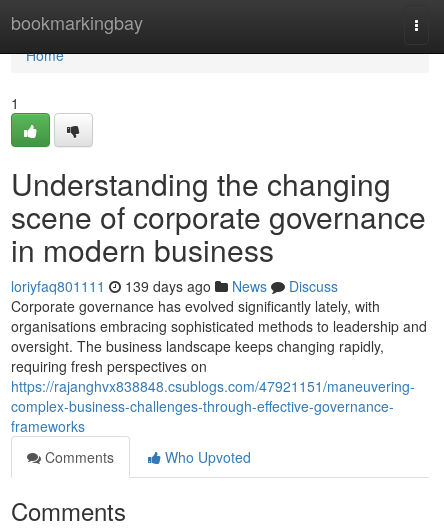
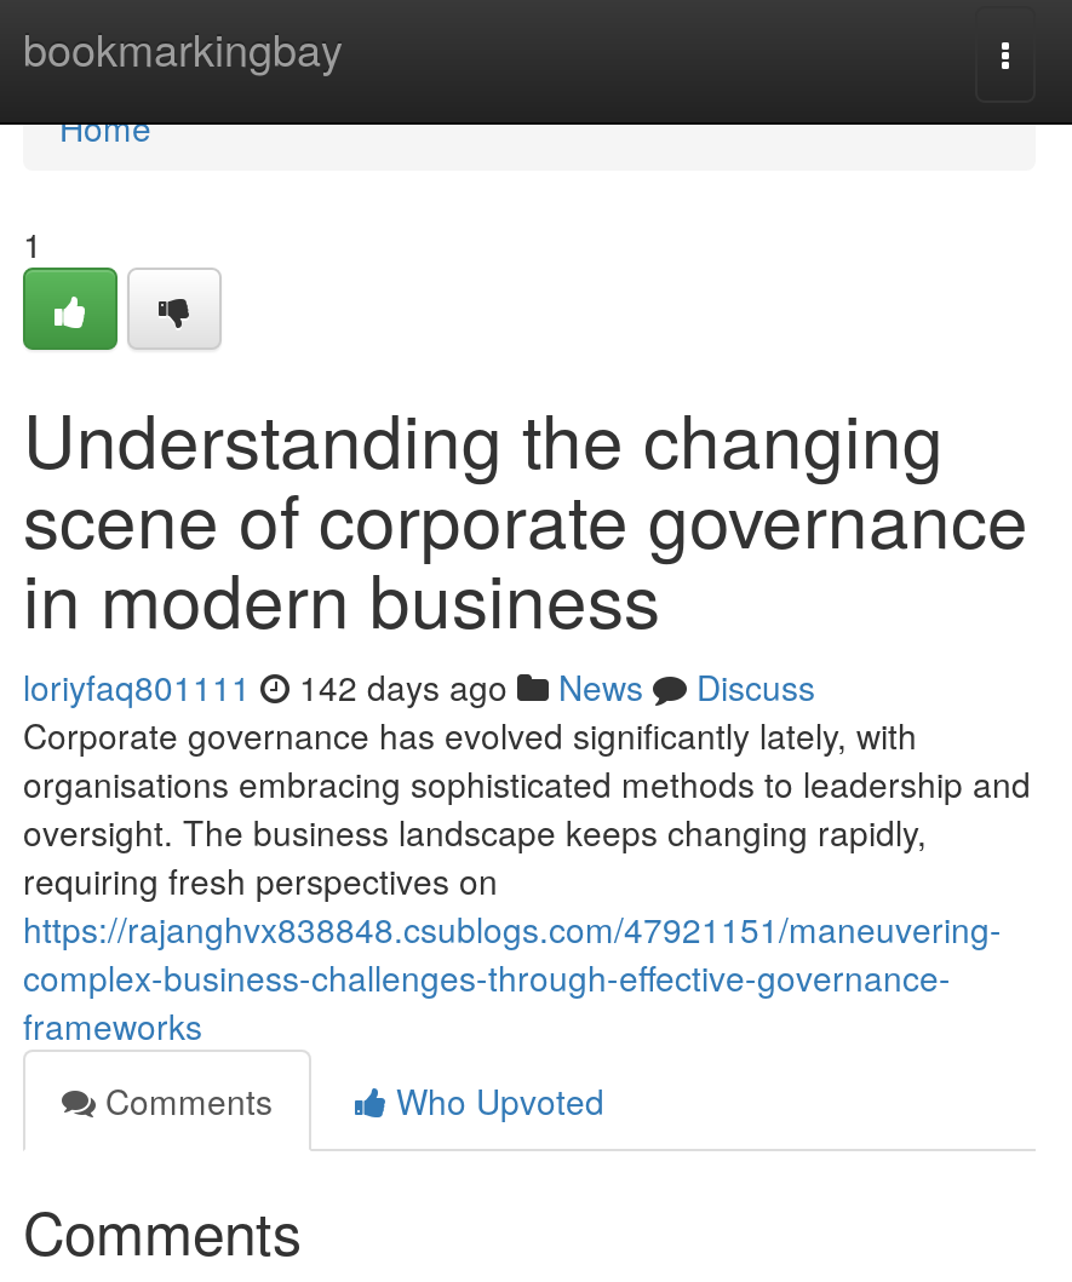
[11,276,338,296] loriyfaq801111 139 days ago News Discuss -> [23,662,815,711] loriyfaq801111 142 days ago News Discuss

